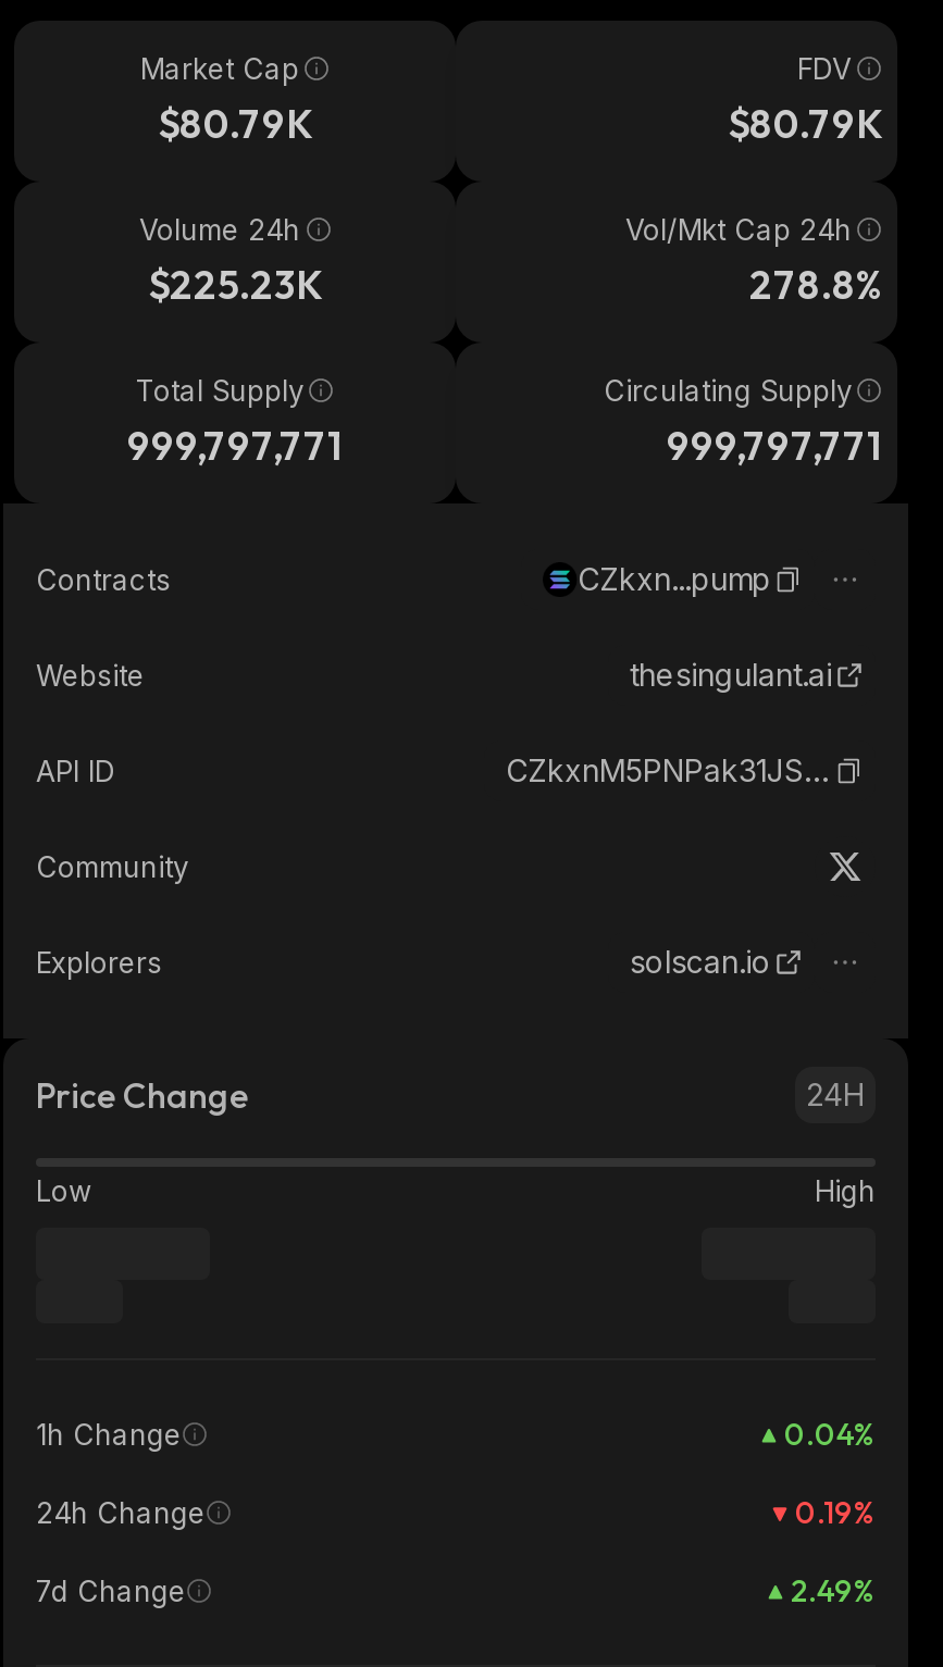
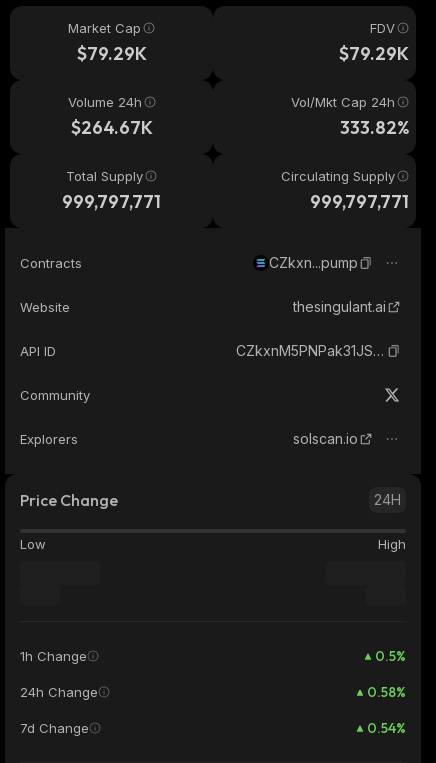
[158,99,312,149] $80.79K -> [76,42,146,65] $79.29K
[728,99,882,149] $80.79K -> [339,42,409,65] $79.29K
[148,260,322,310] $225.23K -> [70,116,152,139] $264.67K
[749,260,882,310] 278.8% -> [340,116,409,139] 333.82%
[784,1415,876,1454] 0.04% -> [375,647,406,665] 0.5%
[795,1493,876,1532] 0.19% -> [367,683,406,701] 0.58%
[791,1571,876,1610] 2.49% -> [367,719,406,737] 0.54%

